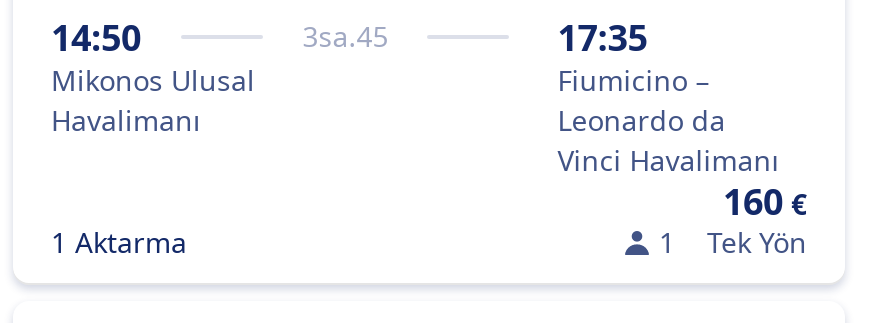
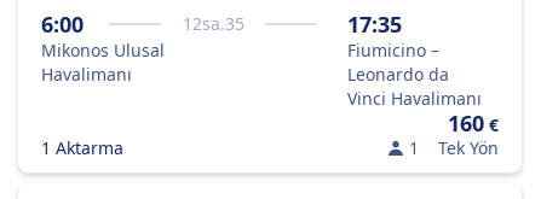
[51,13,141,61] 14:50 -> [41,10,84,39] 6:00
[302,17,388,55] 3sa.45 -> [182,12,244,35] 12sa.35

